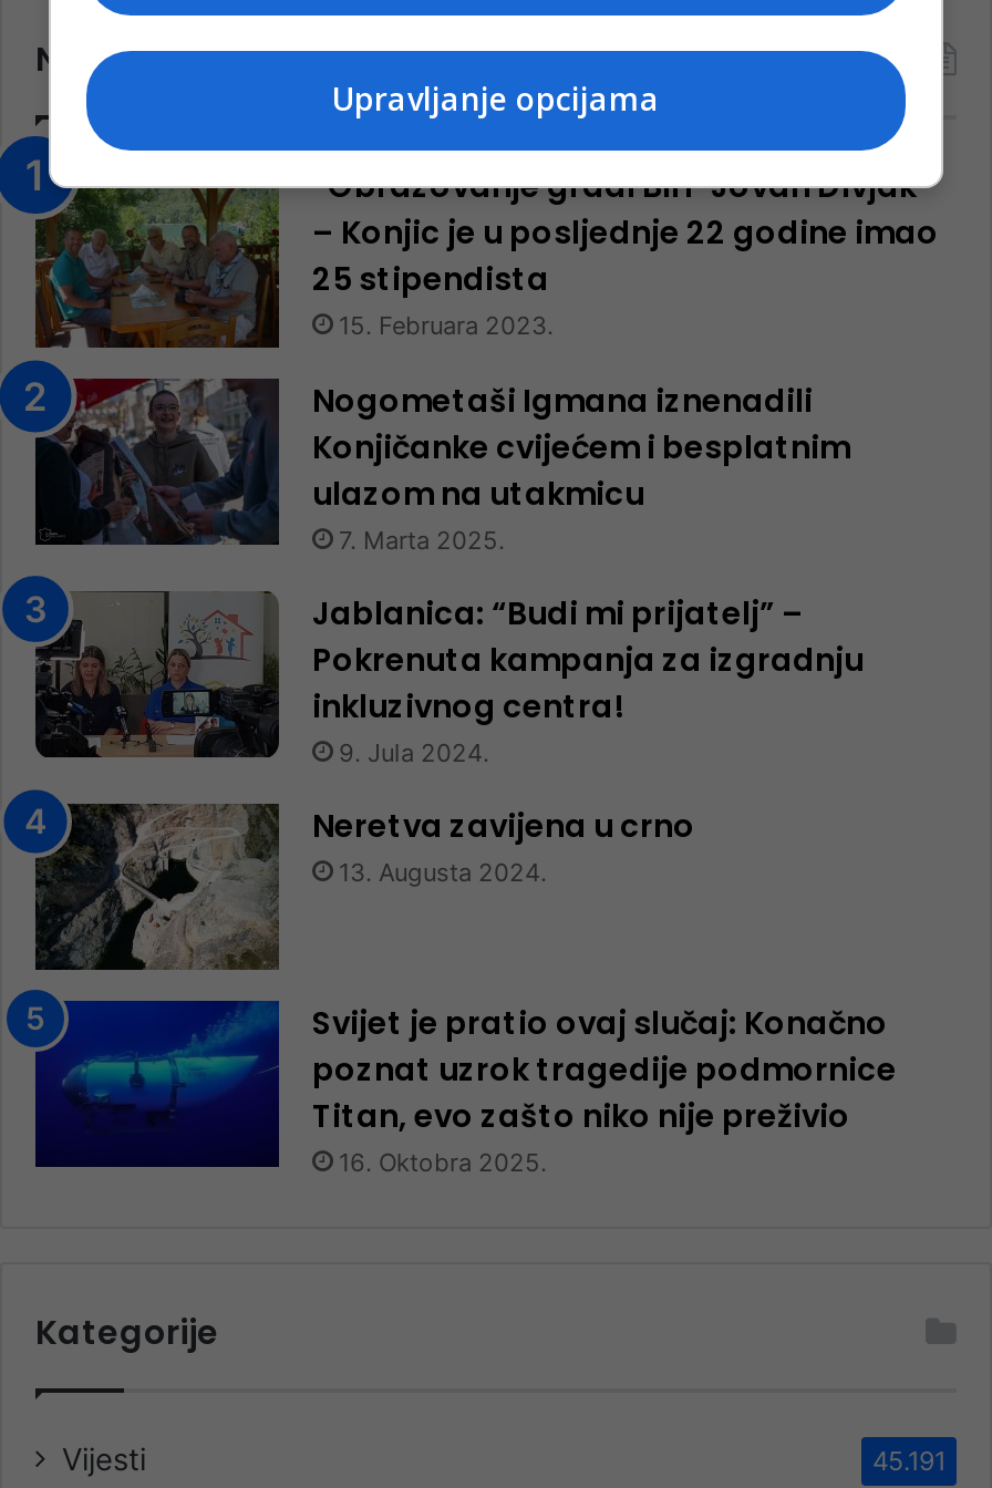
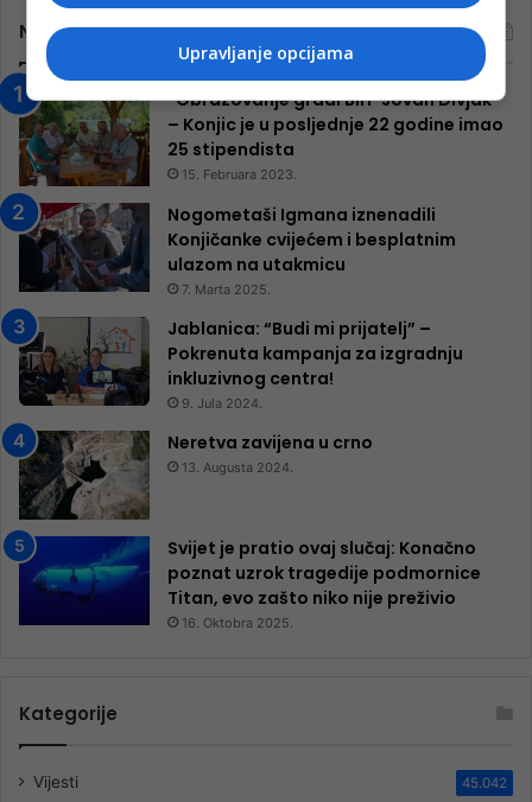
[872,1445,945,1476] 45.191 -> [462,774,507,791] 45.042

